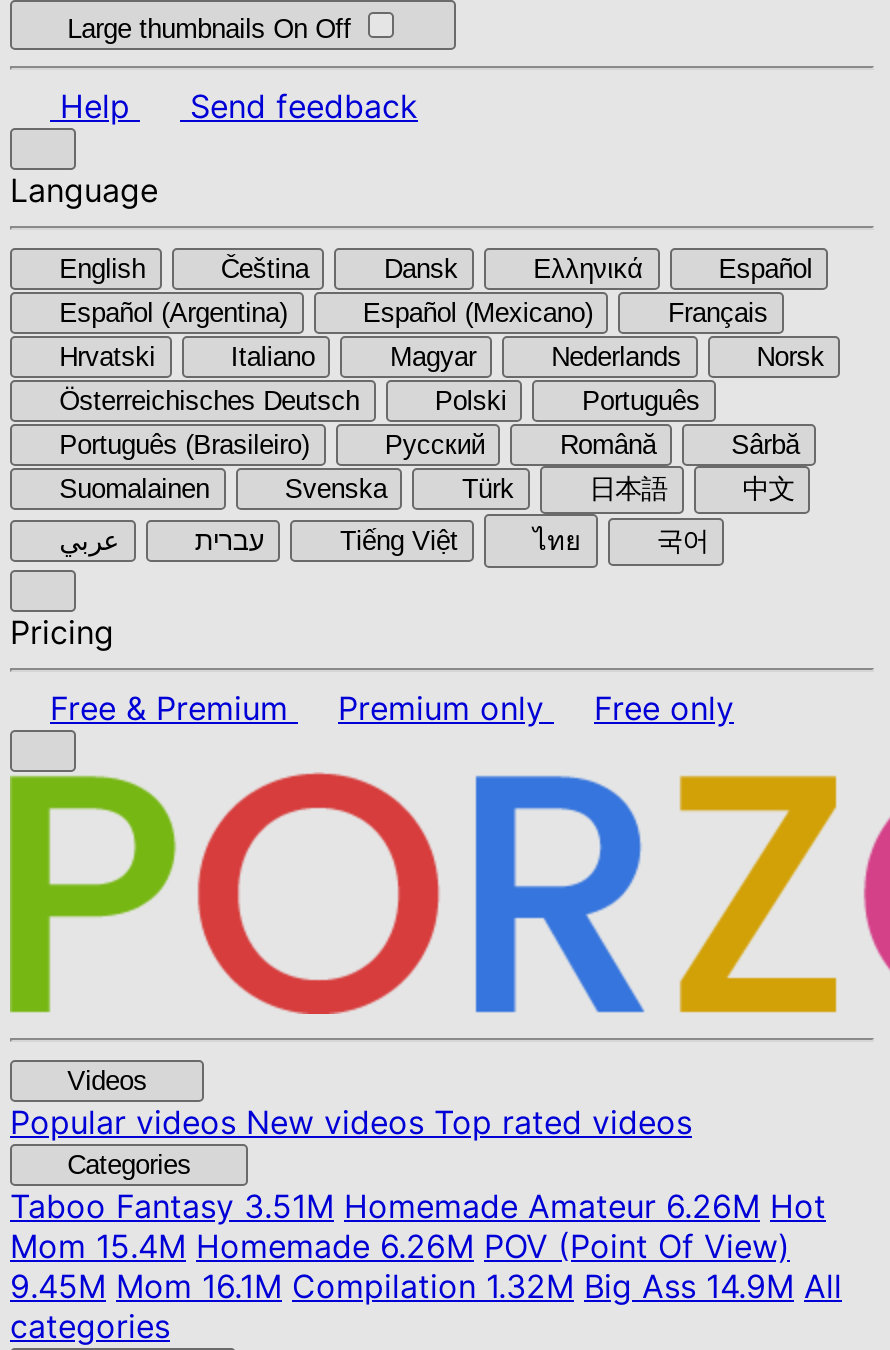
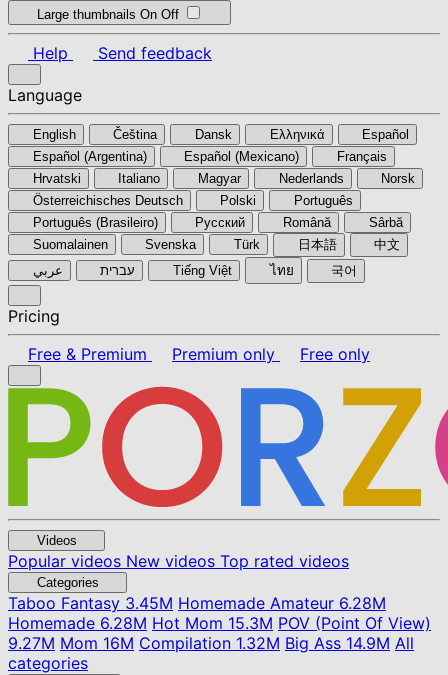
[10,1186,842,1306] Taboo Fantasy3.51M Homemade Amateur 6.26M Hot | Mom 15.4M Homemade 6.26M POV (Point Of View) | 9.45M Mom 16.1M Compilation 1.32M Big Ass 14.9M All -> [8,593,431,653] Taboo Fantasy3.45M Homemade Amateur 6.28M | Homemade 6.28M Hot Mom 15.3M POV (Point Of View) | 9.27M Mom 16M Compilation 1.32M Big Ass 14.9M All

